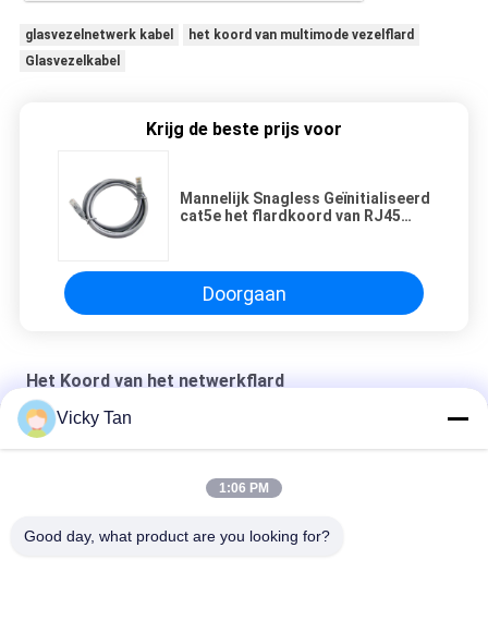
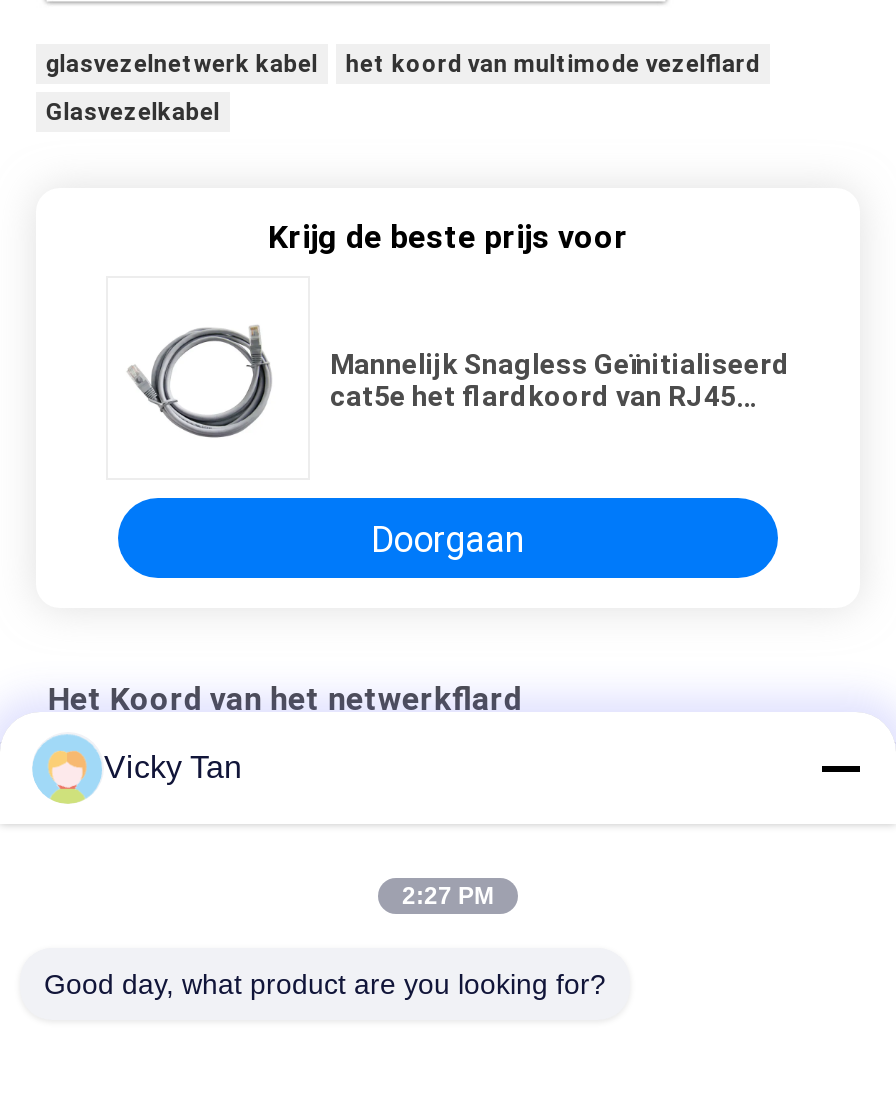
[219,480,269,496] 1:06 PM -> [402,882,494,910] 2:27 PM

